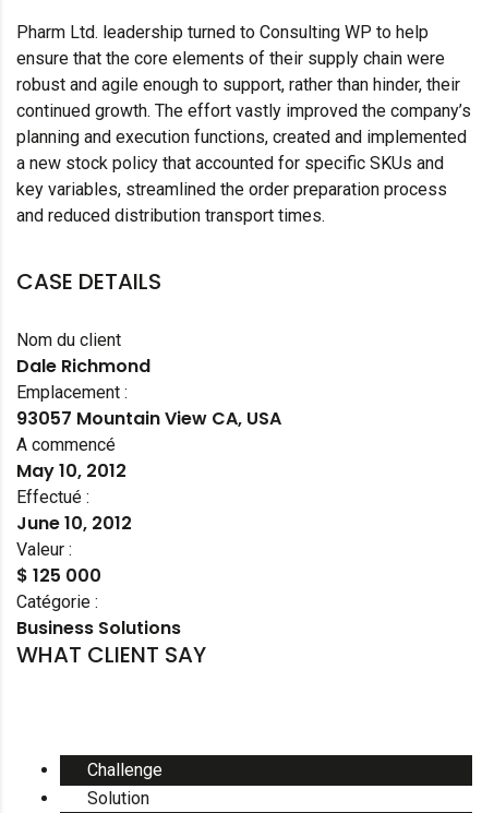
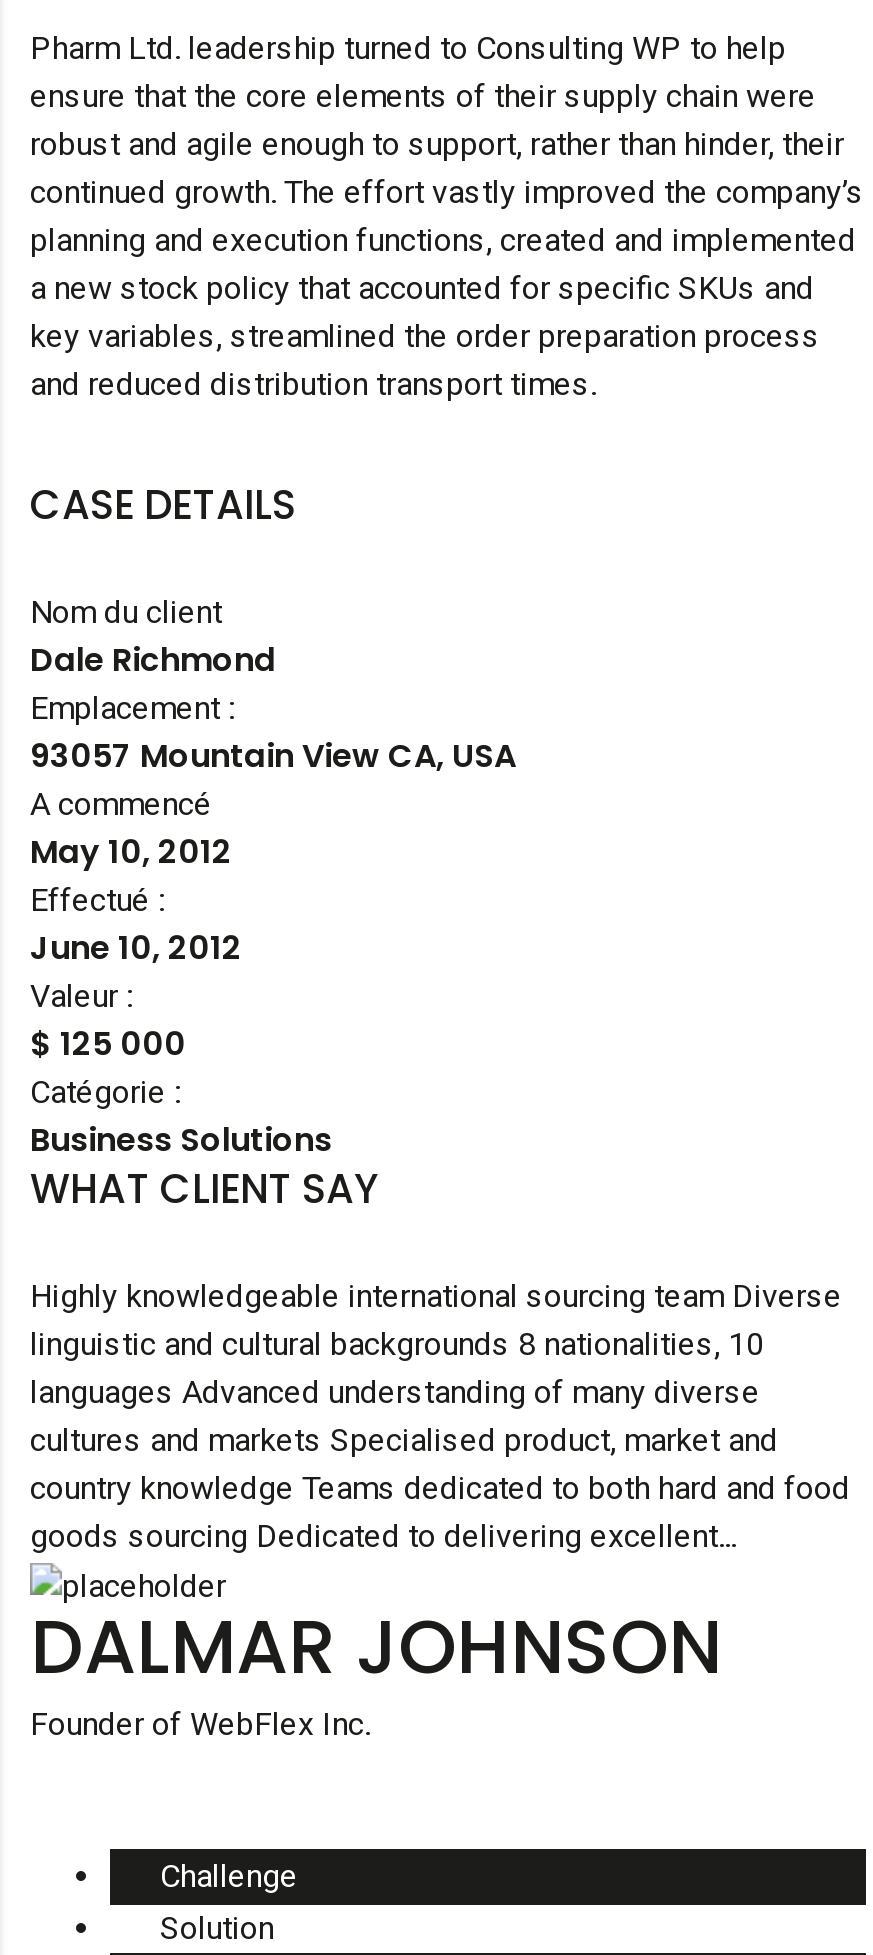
none -> [30,1277,850,1743] Highly knowledgeable international sourcing team Diverse | linguistic and cultural backgrounds 8 nationalities, 10 | languages Advanced understanding of many diverse | cultures and markets Specialised product, market and | country knowledge Teams dedicated to both hard and food | goods sourcing Dedicated to delivering excellent... | DALMAR JOHNSON | Founder of WebFlex Inc.

